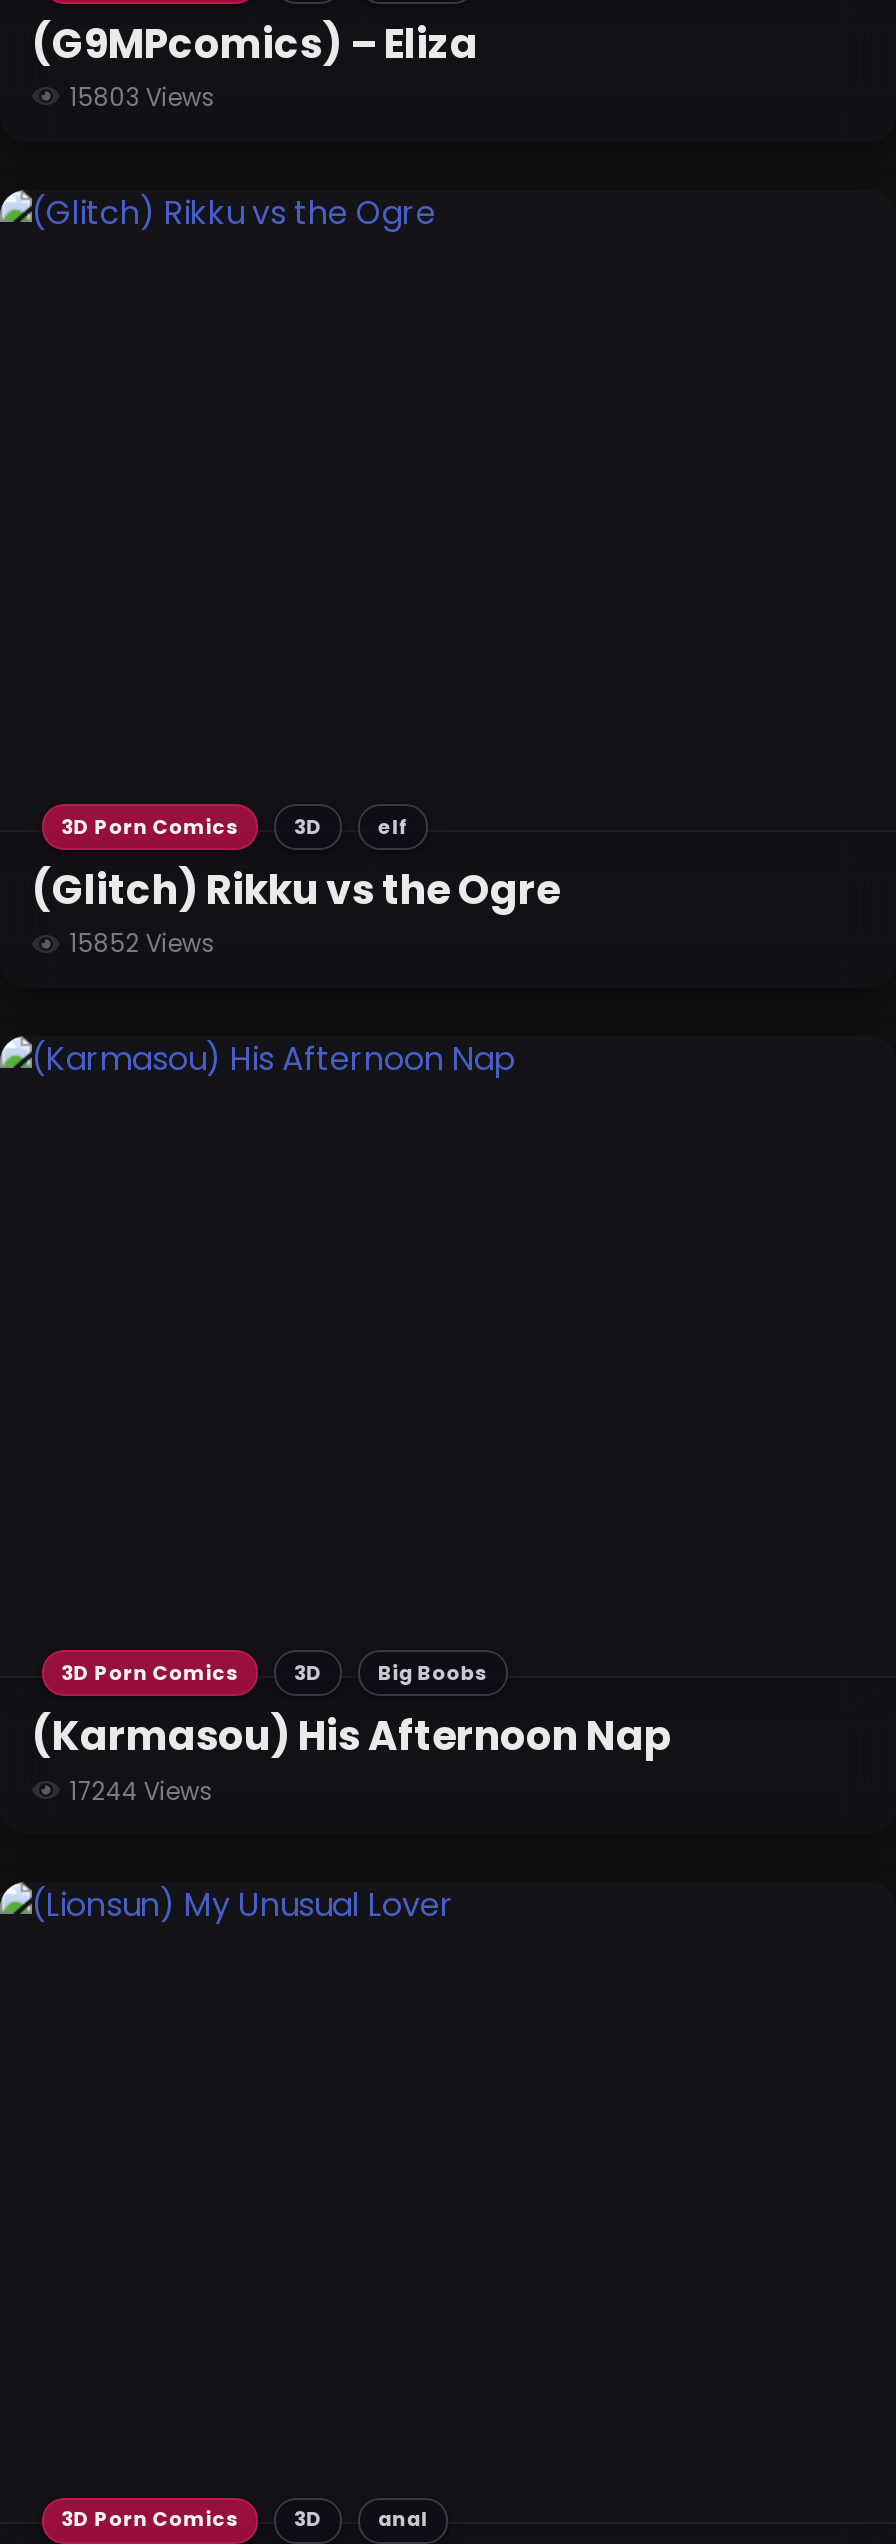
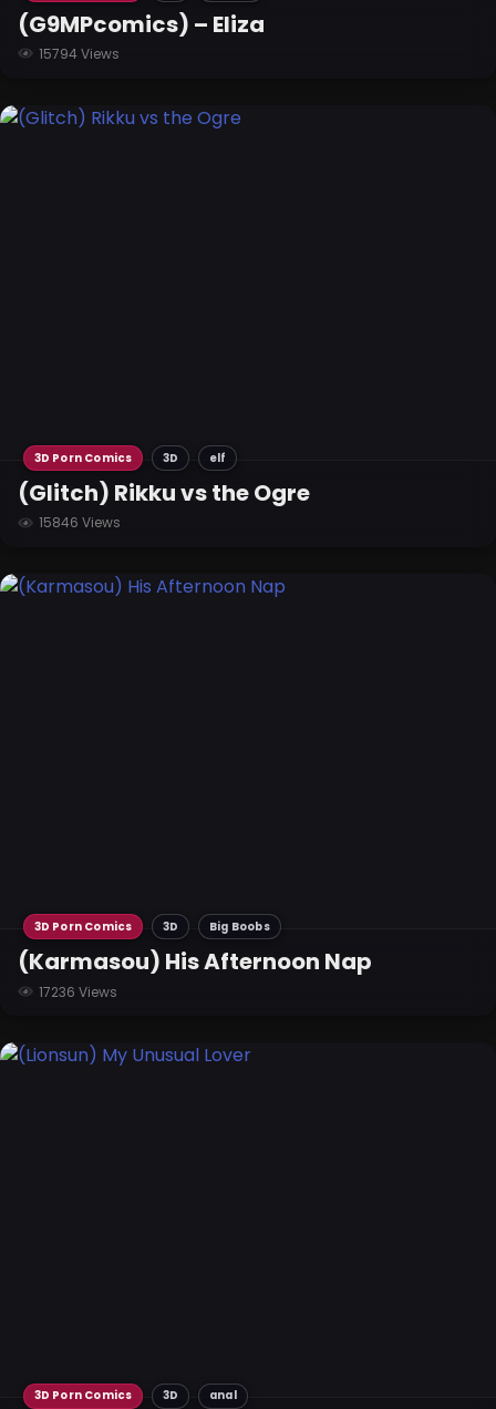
[64,80,216,114] 15803 Views -> [35,44,119,63] 15794 Views
[64,926,216,960] 15852 Views -> [35,513,121,532] 15846 Views
[64,1773,214,1807] 17244 Views -> [35,982,117,1001] 17236 Views

